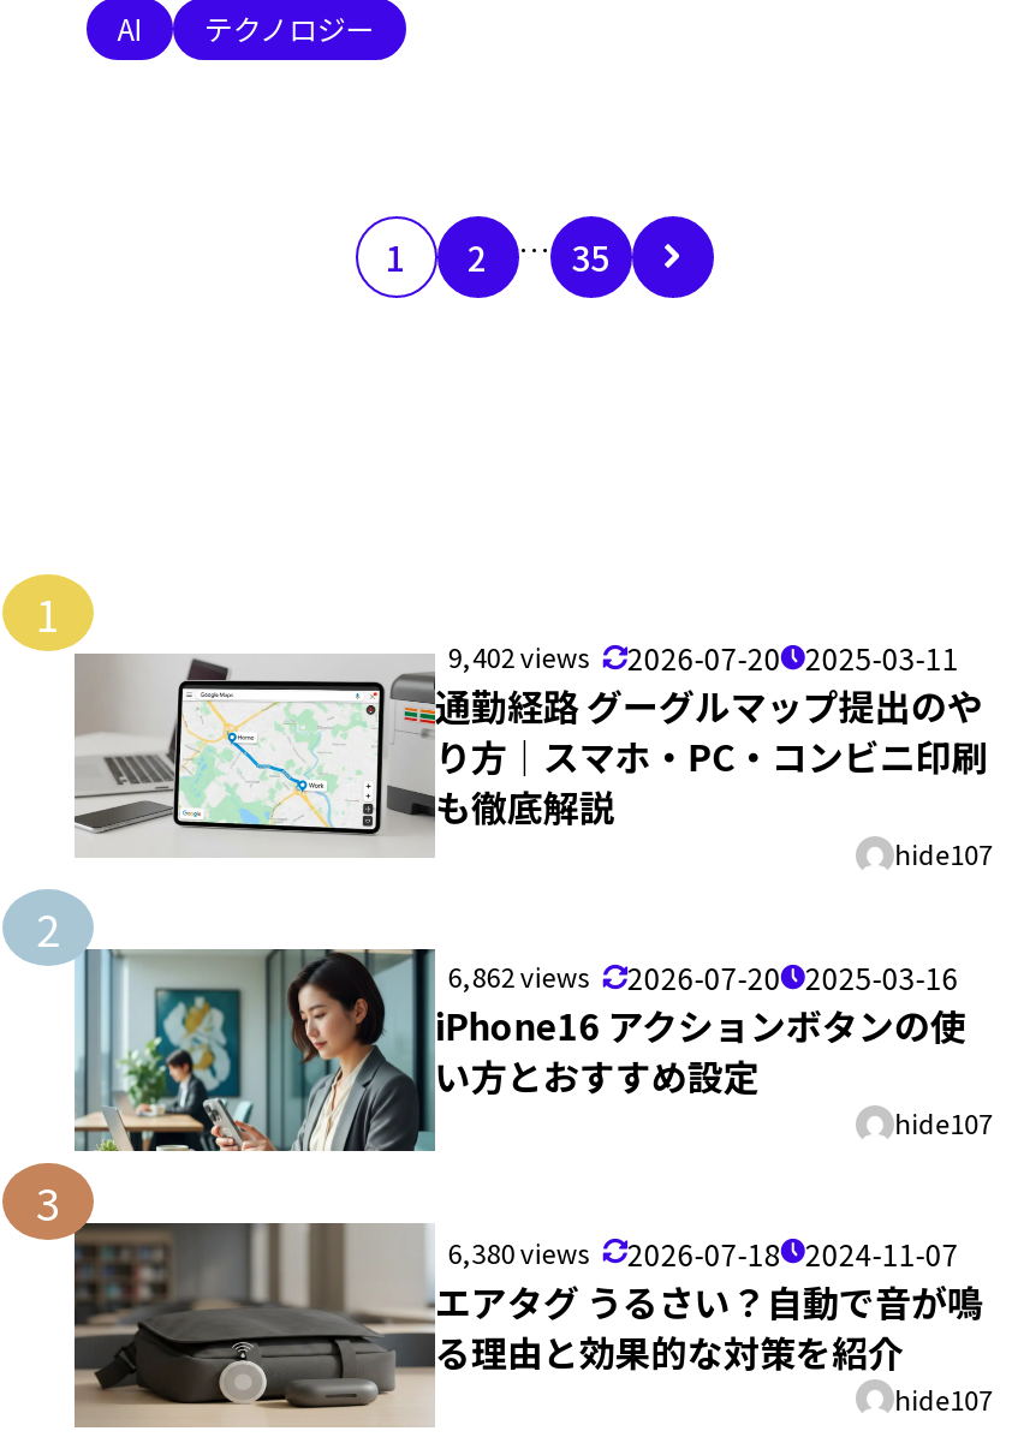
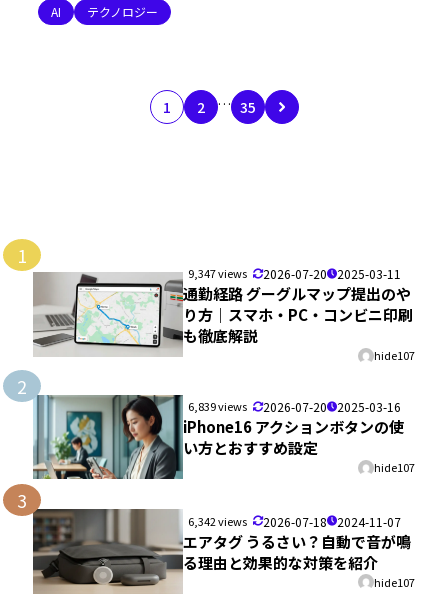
[448,637,959,678] 9,402 views 2026-07-20 2025-03-11 -> [188,265,401,282] 9,347 views 2026-07-20 2025-03-11
[448,957,959,998] 6,862 views 2026-07-20 2025-03-16 -> [188,398,401,415] 6,839 views 2026-07-20 2025-03-16
[448,1232,959,1273] 6,380 views 2026-07-18 2024-11-07 -> [188,513,401,530] 6,342 views 2026-07-18 2024-11-07

